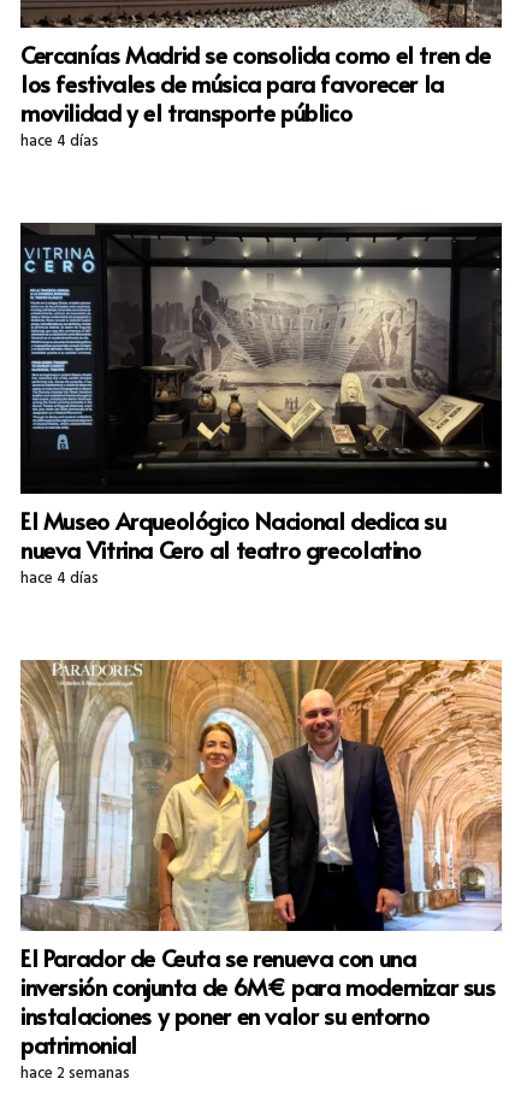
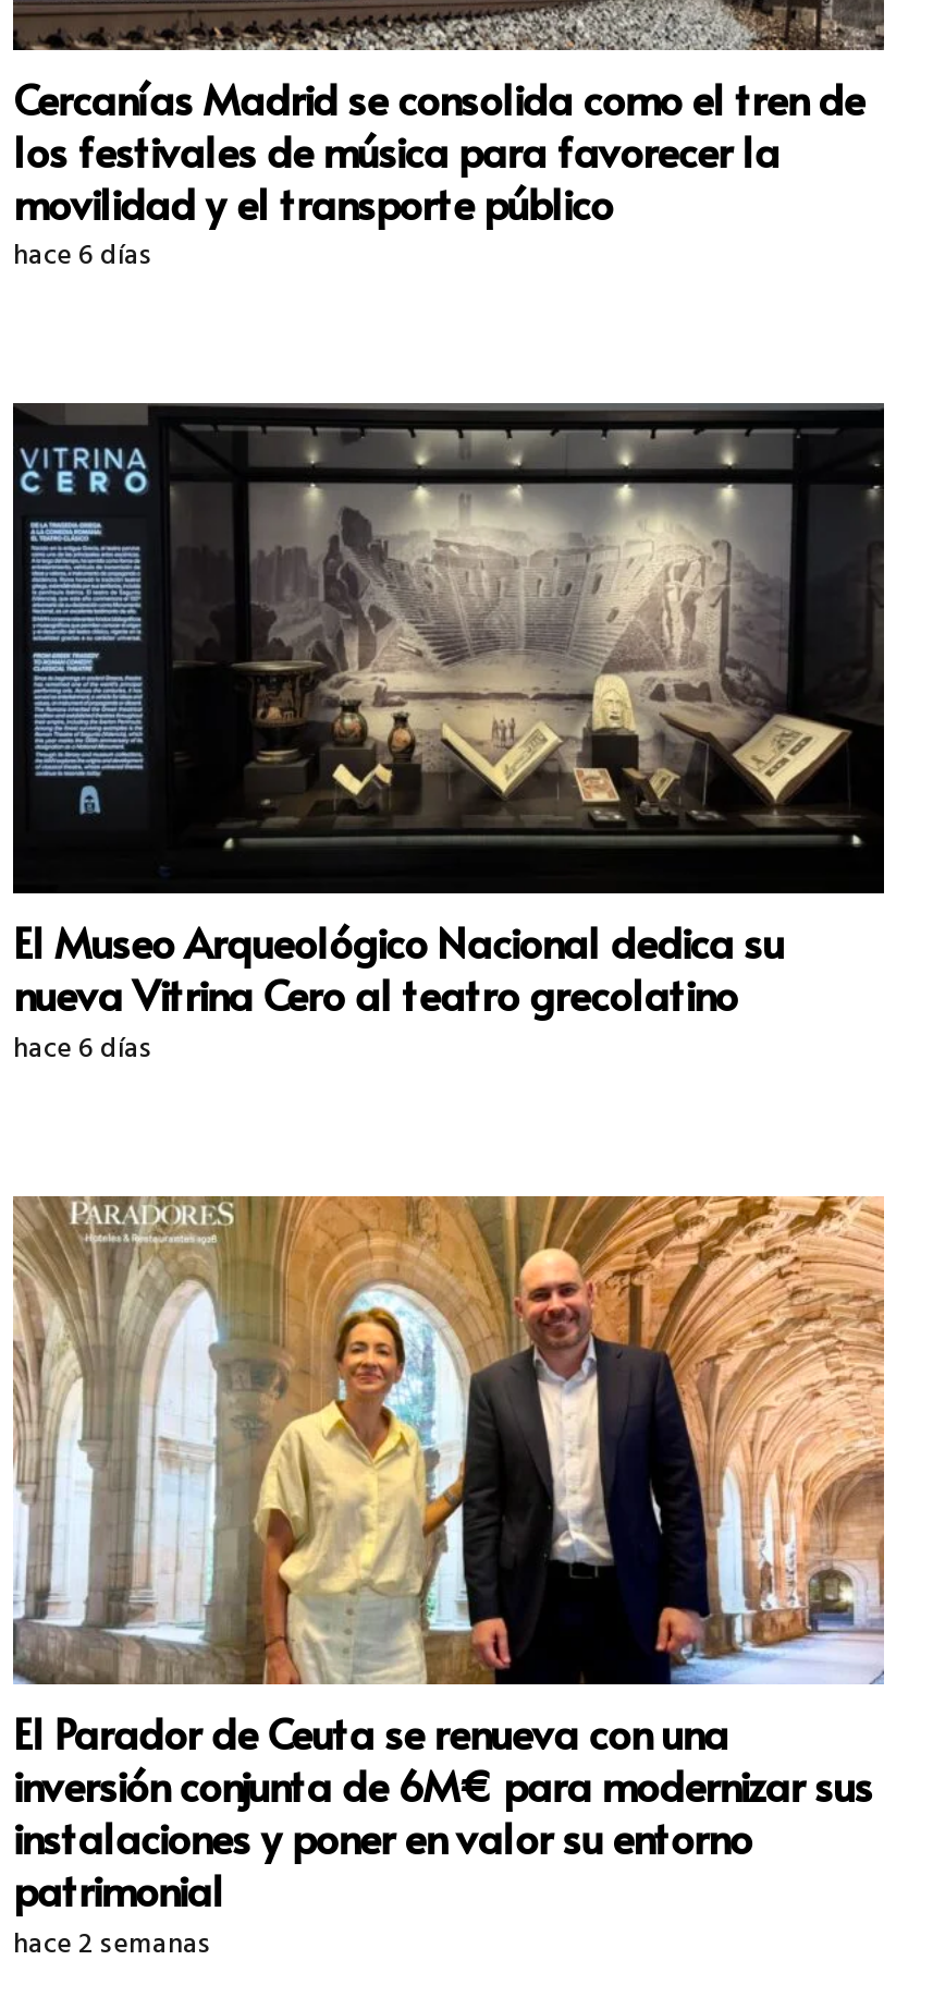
[20,129,99,158] hace 4 días -> [13,234,152,286] hace 6 días
[20,567,99,595] hace 4 días -> [13,1025,152,1077] hace 6 días

